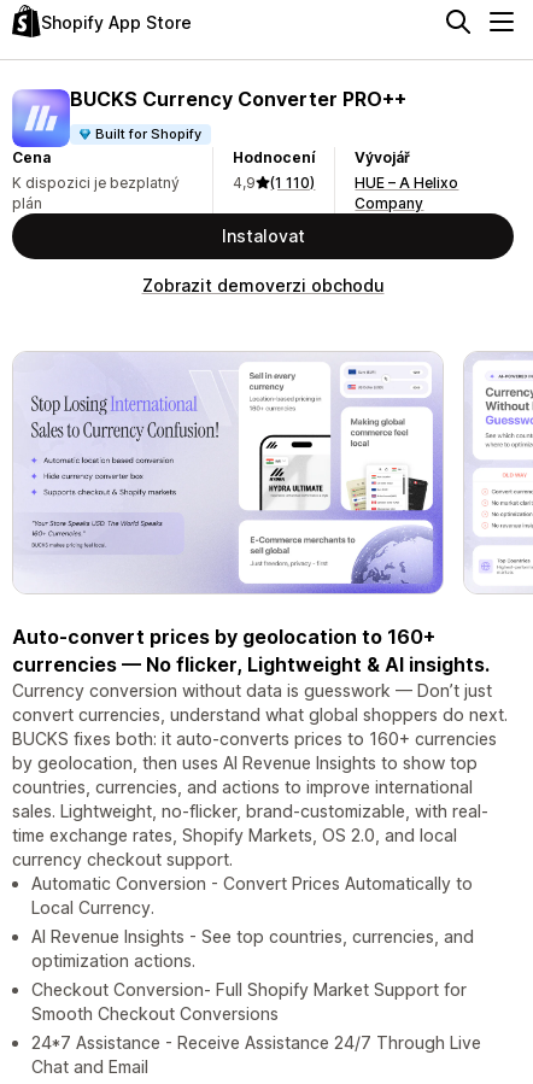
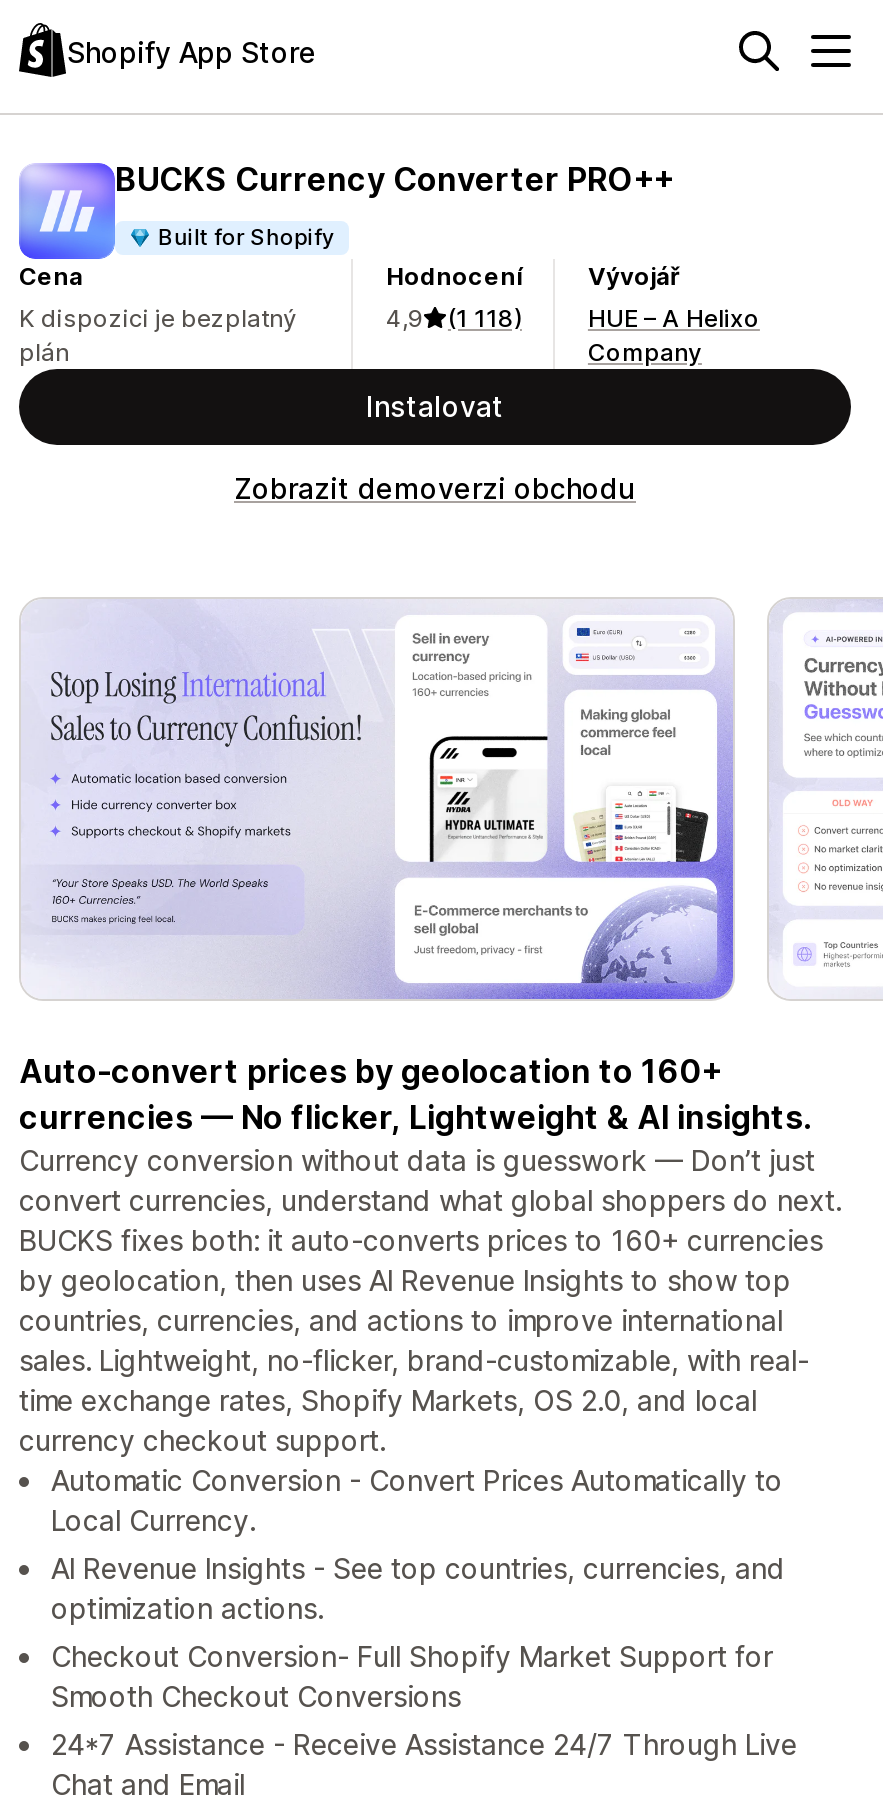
[233,174,315,192] 4,9 (1 110) -> [386,303,522,333] 4,9 (1 118)

